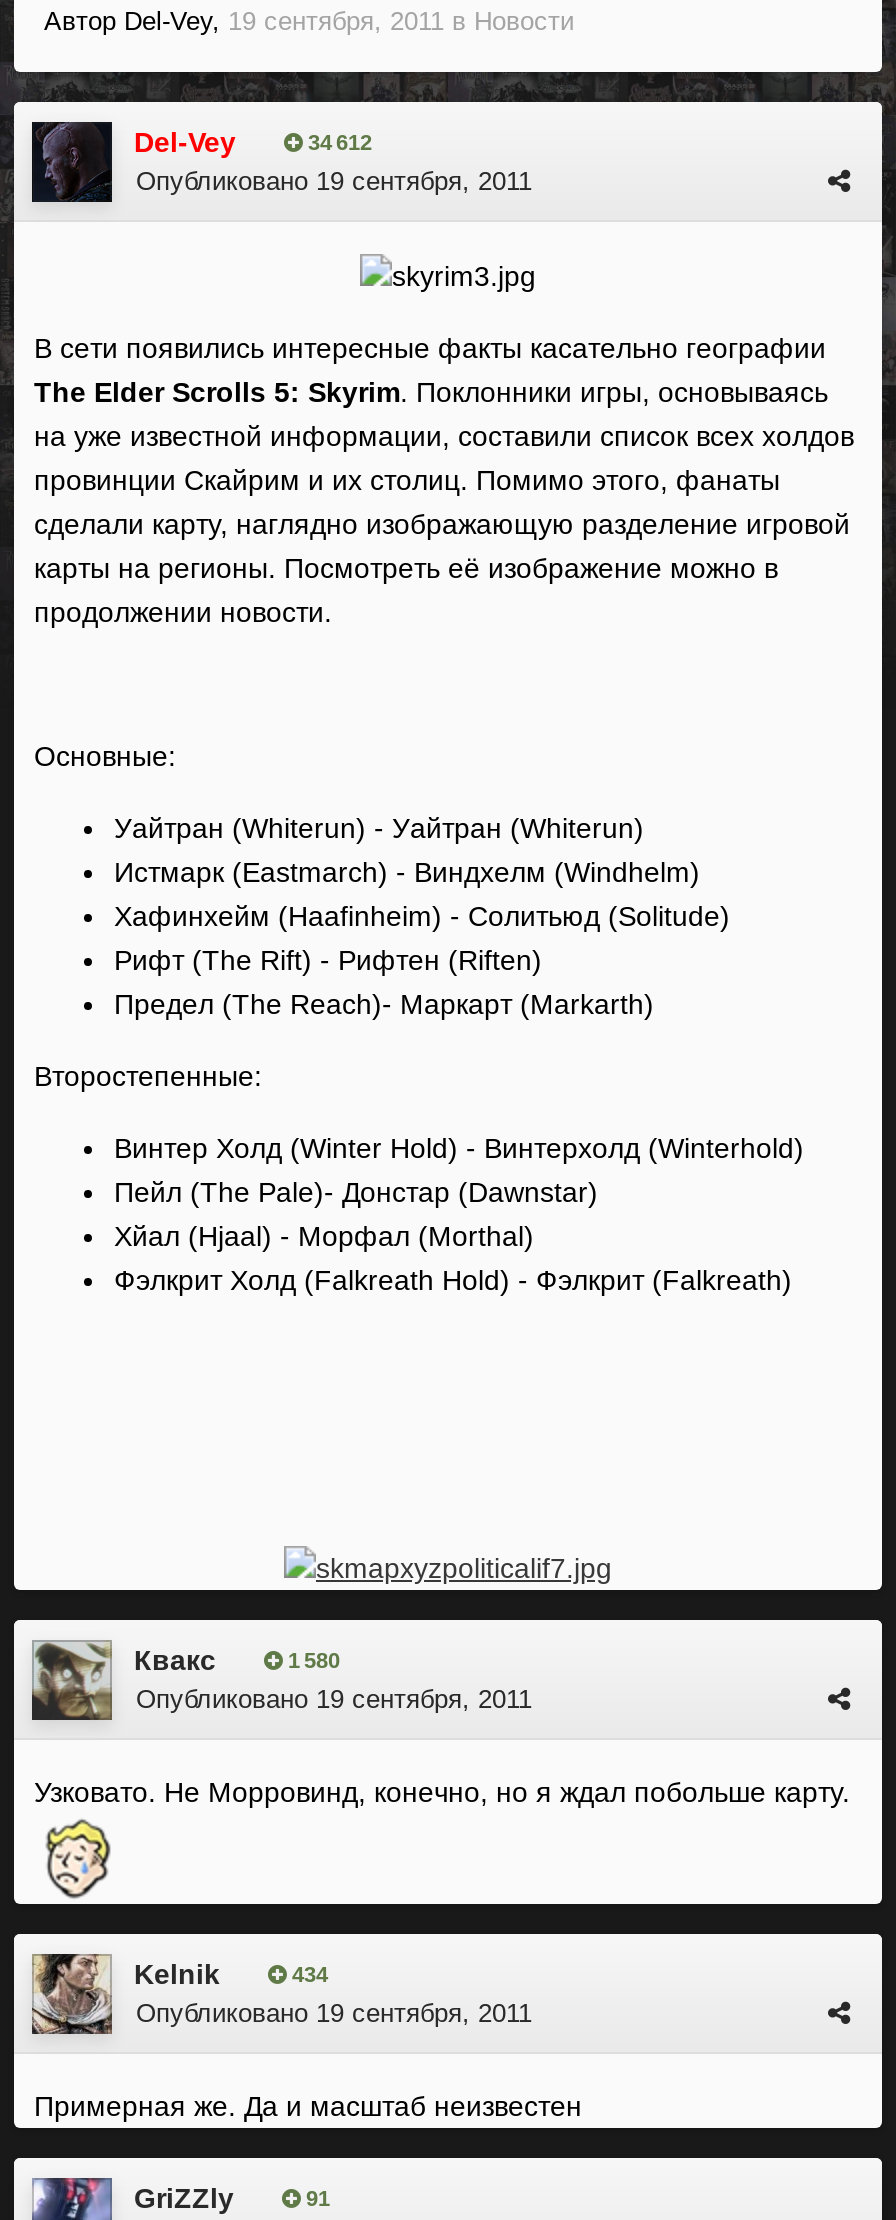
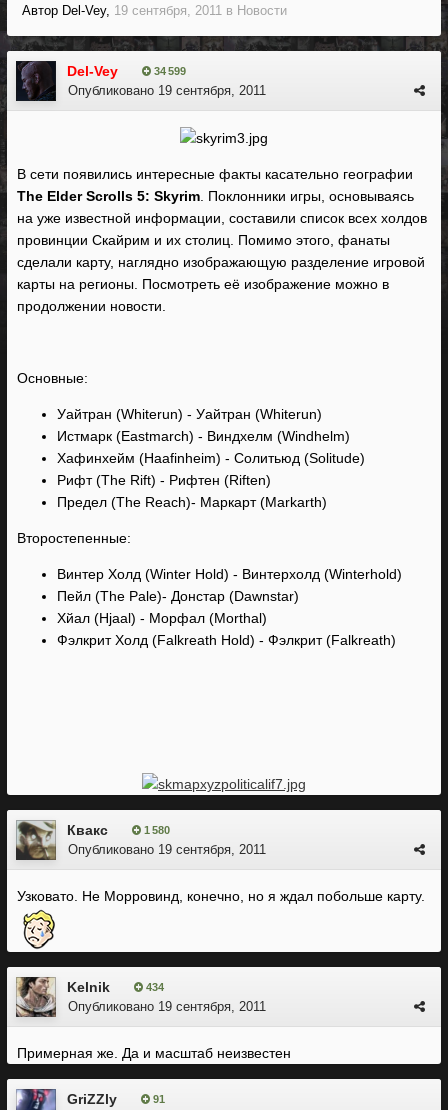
[302,130,372,154] 34 612 -> [151,65,186,77] 34 599

